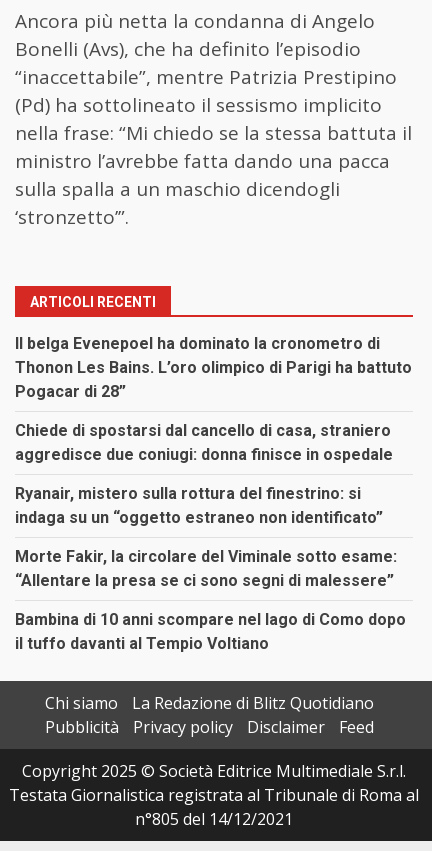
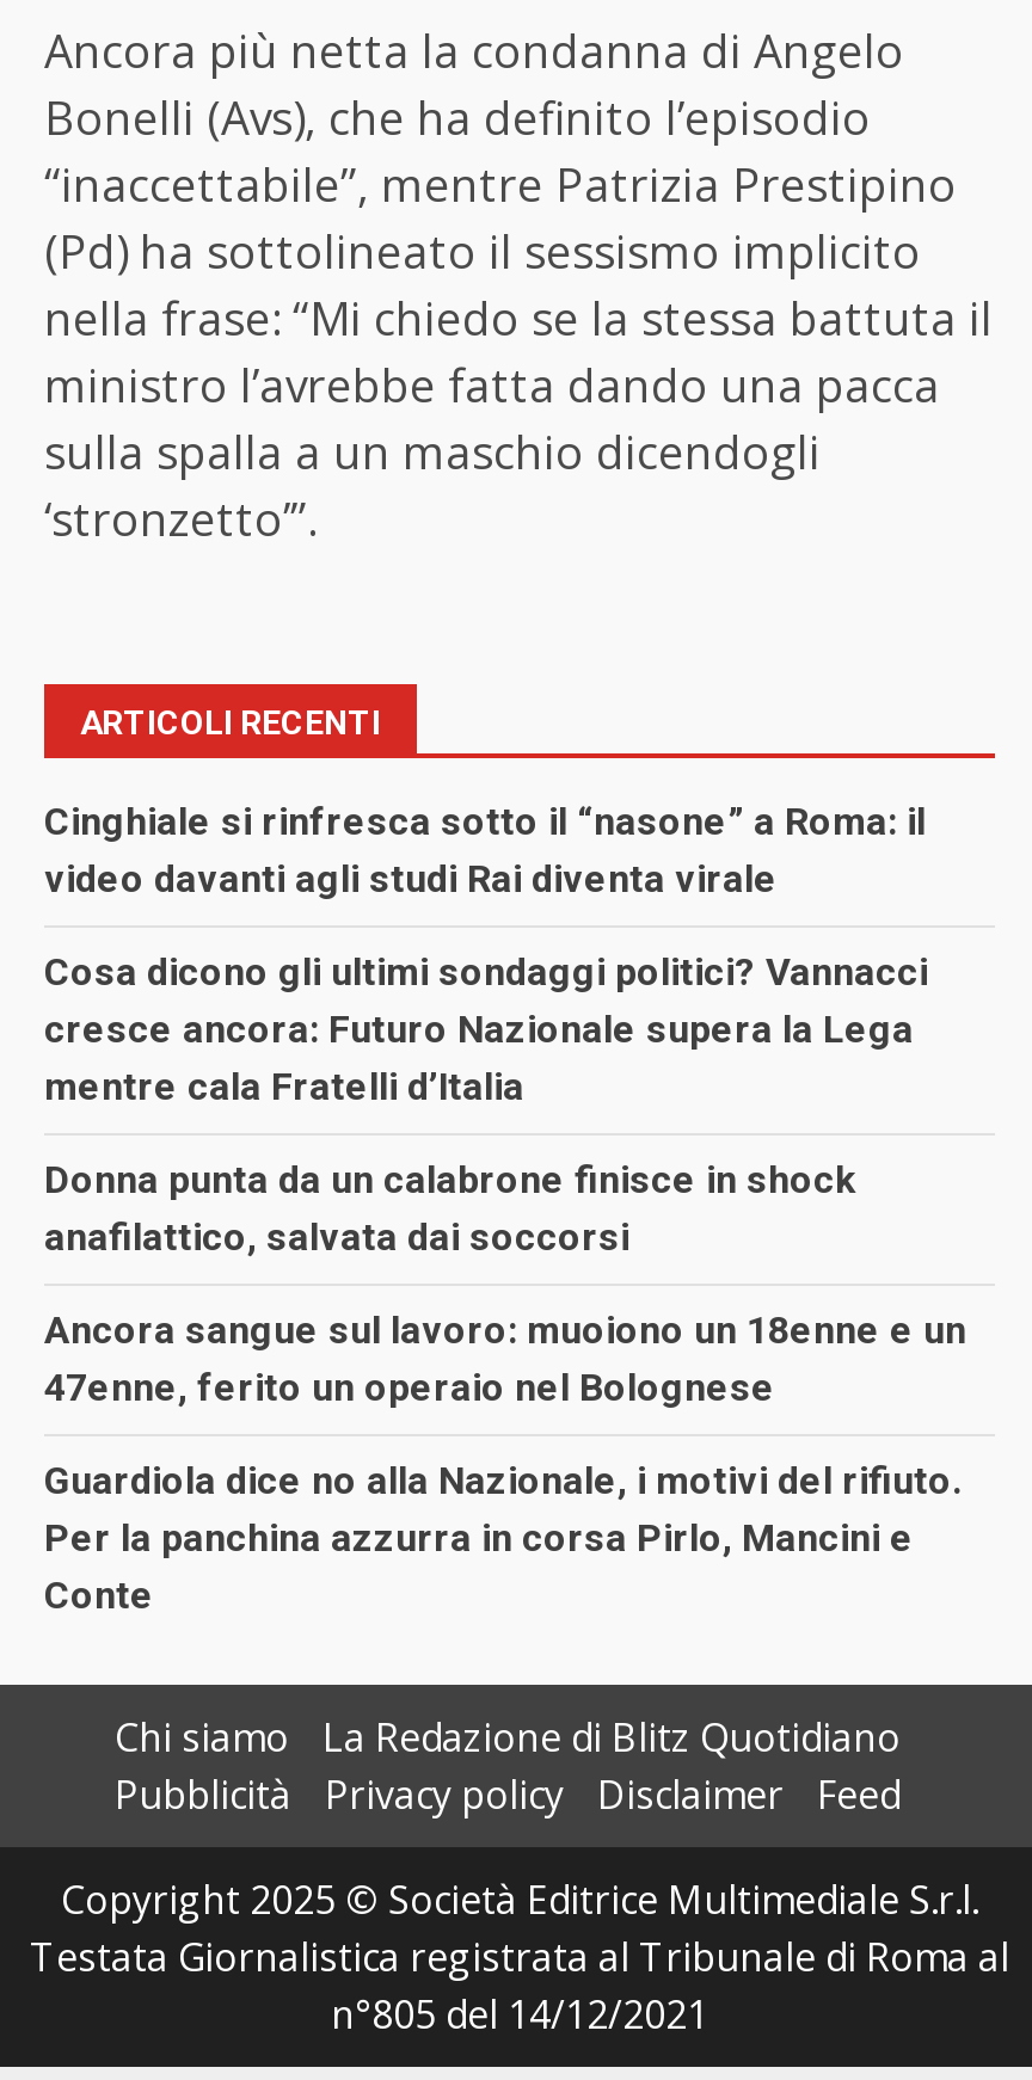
[15,334,412,401] Il belga Evenepoel ha dominato la cronometro di | Thonon Les Bains. L’oro olimpico di Parigi ha battuto | Pogacar di 28” -> [44,797,926,900] Cinghiale si rinfresca sotto il “nasone” a Roma: il | video davanti agli studi Rai diventa virale
[15,421,393,464] Chiede di spostarsi dal cancello di casa, straniero | aggredisce due coniugi: donna finisce in ospedale -> [44,948,928,1108] Cosa dicono gli ultimi sondaggi politici? Vannacci | cresce ancora: Futuro Nazionale supera la Lega | mentre cala Fratelli d’Italia
[15,484,383,527] Ryanair, mistero sulla rottura del finestrino: si | indaga su un “oggetto estraneo non identificato” -> [44,1156,856,1258] Donna punta da un calabrone finisce in shock | anafilattico, salvata dai soccorsi
[15,547,397,590] Morte Fakir, la circolare del Viminale sotto esame: | “Allentare la presa se ci sono segni di malessere” -> [44,1306,966,1409] Ancora sangue sul lavoro: muoiono un 18enne e un | 47enne, ferito un operaio nel Bolognese
[15,610,406,653] Bambina di 10 anni scompare nel lago di Como dopo | il tuffo davanti al Tempio Voltiano -> [44,1456,962,1616] Guardiola dice no alla Nazionale, i motivi del rifiuto. | Per la panchina azzurra in corsa Pirlo, Mancini e | Conte

